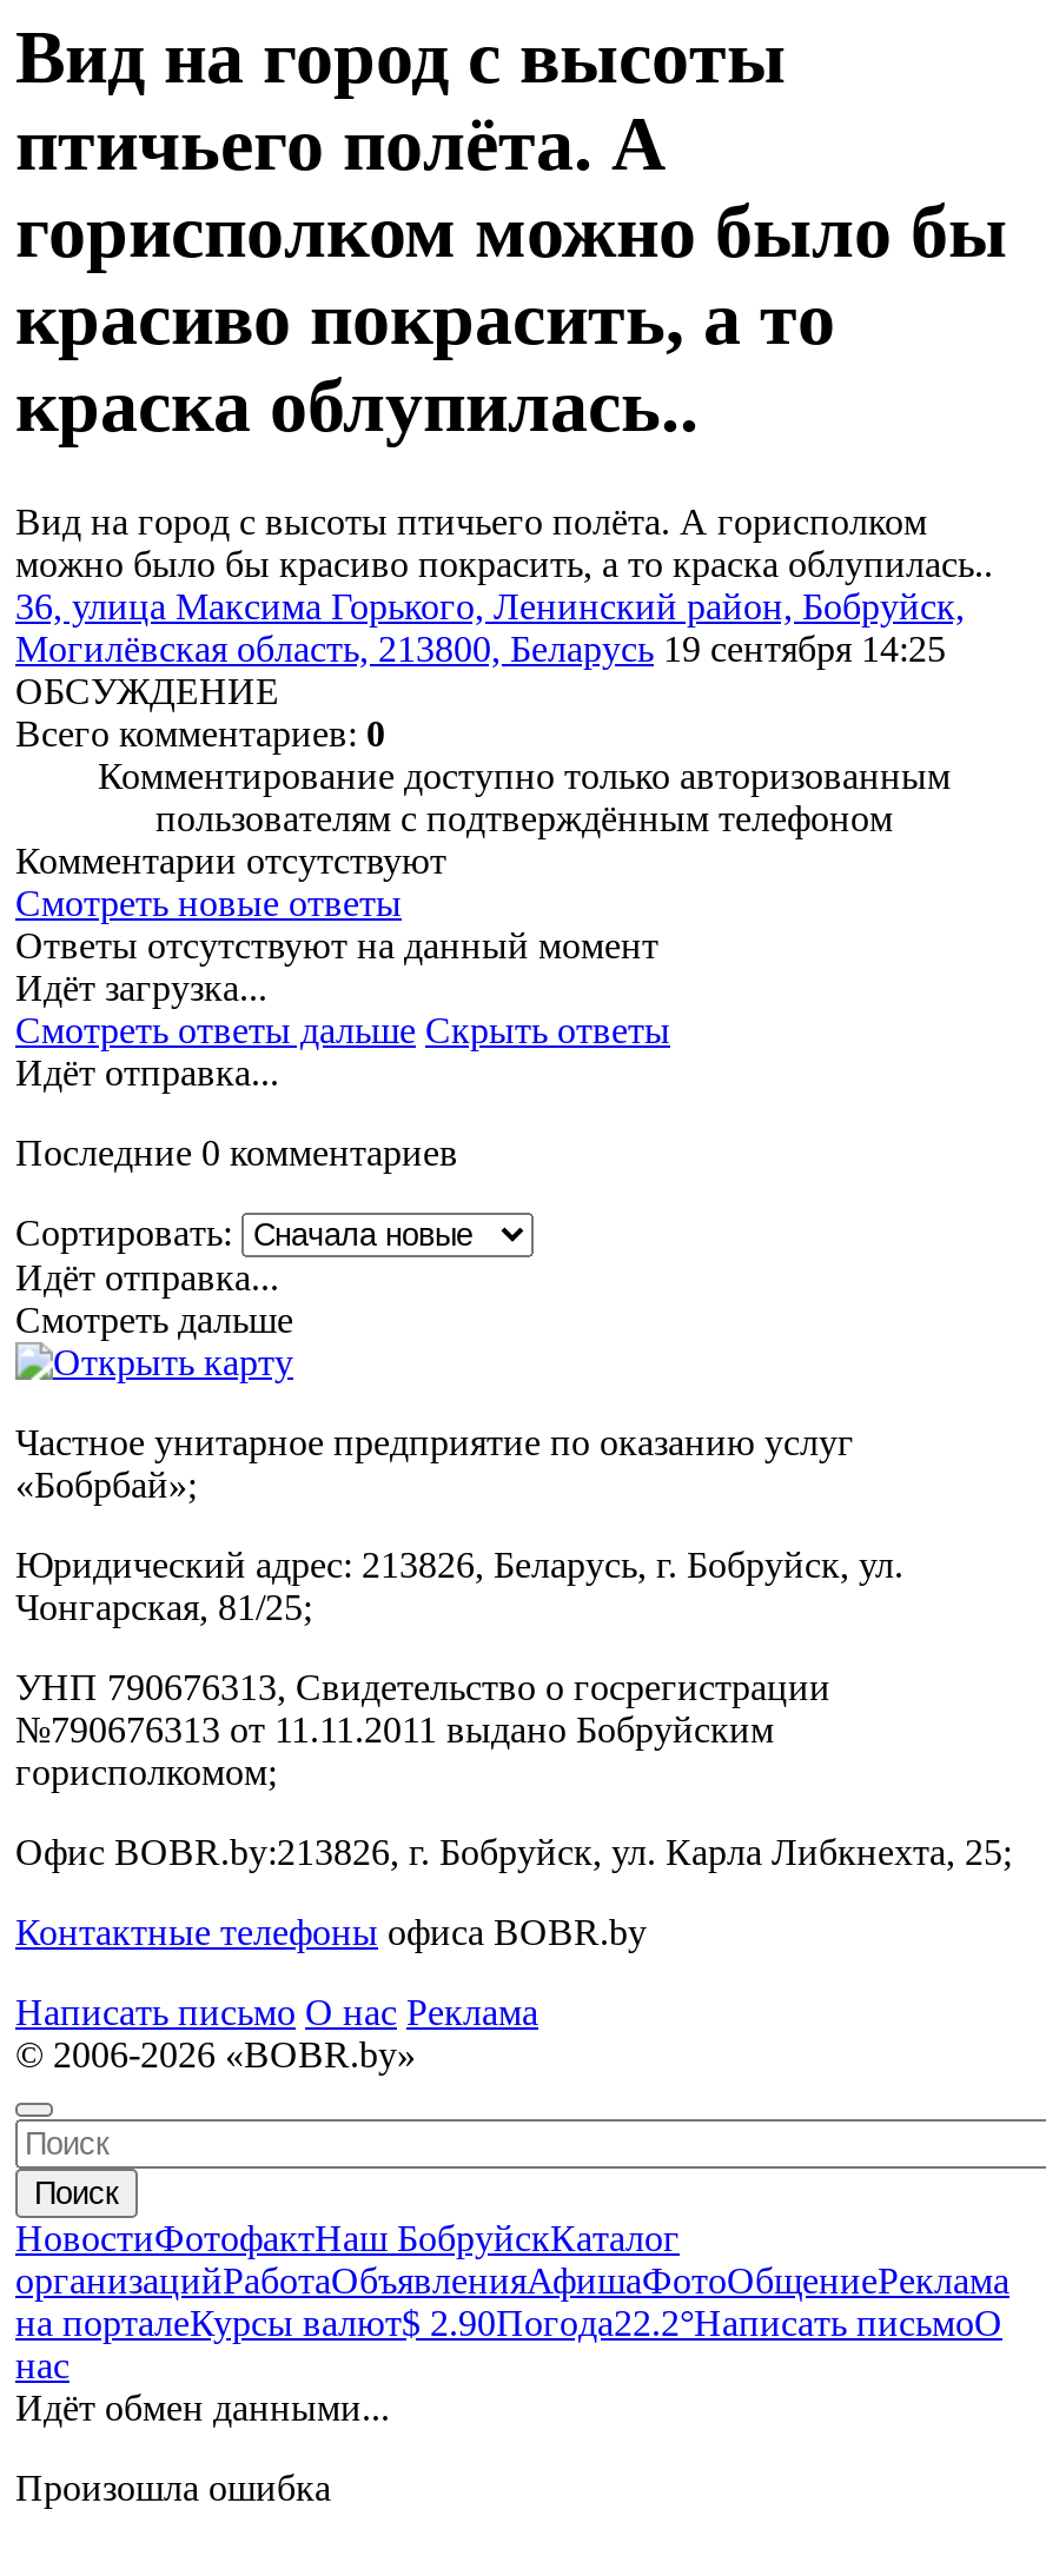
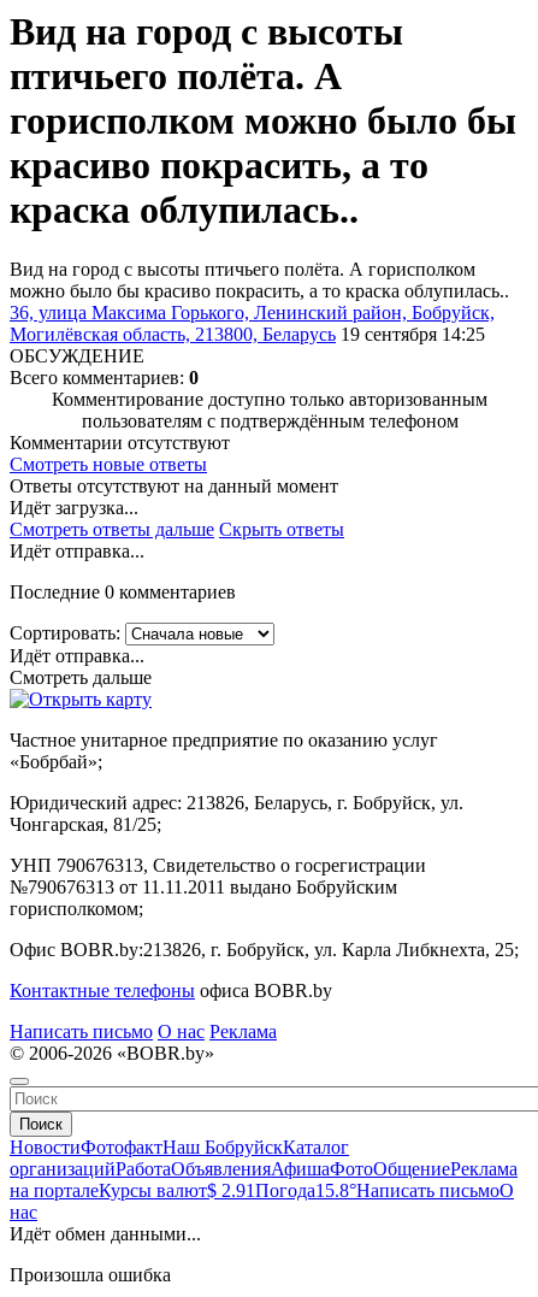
[15,2303,1002,2343] на порталеКурсы валют$ 2.90Погода22.2°Написать письмоО -> [10,1180,514,1201] на порталеКурсы валют$ 2.91Погода15.8°Написать письмоО

